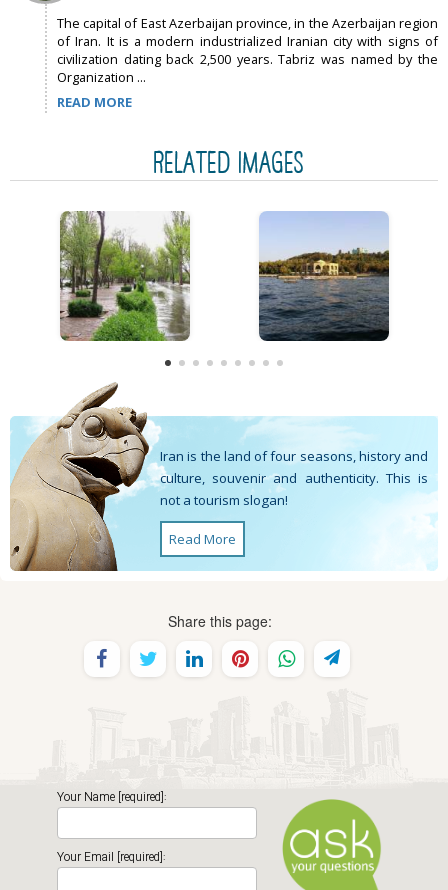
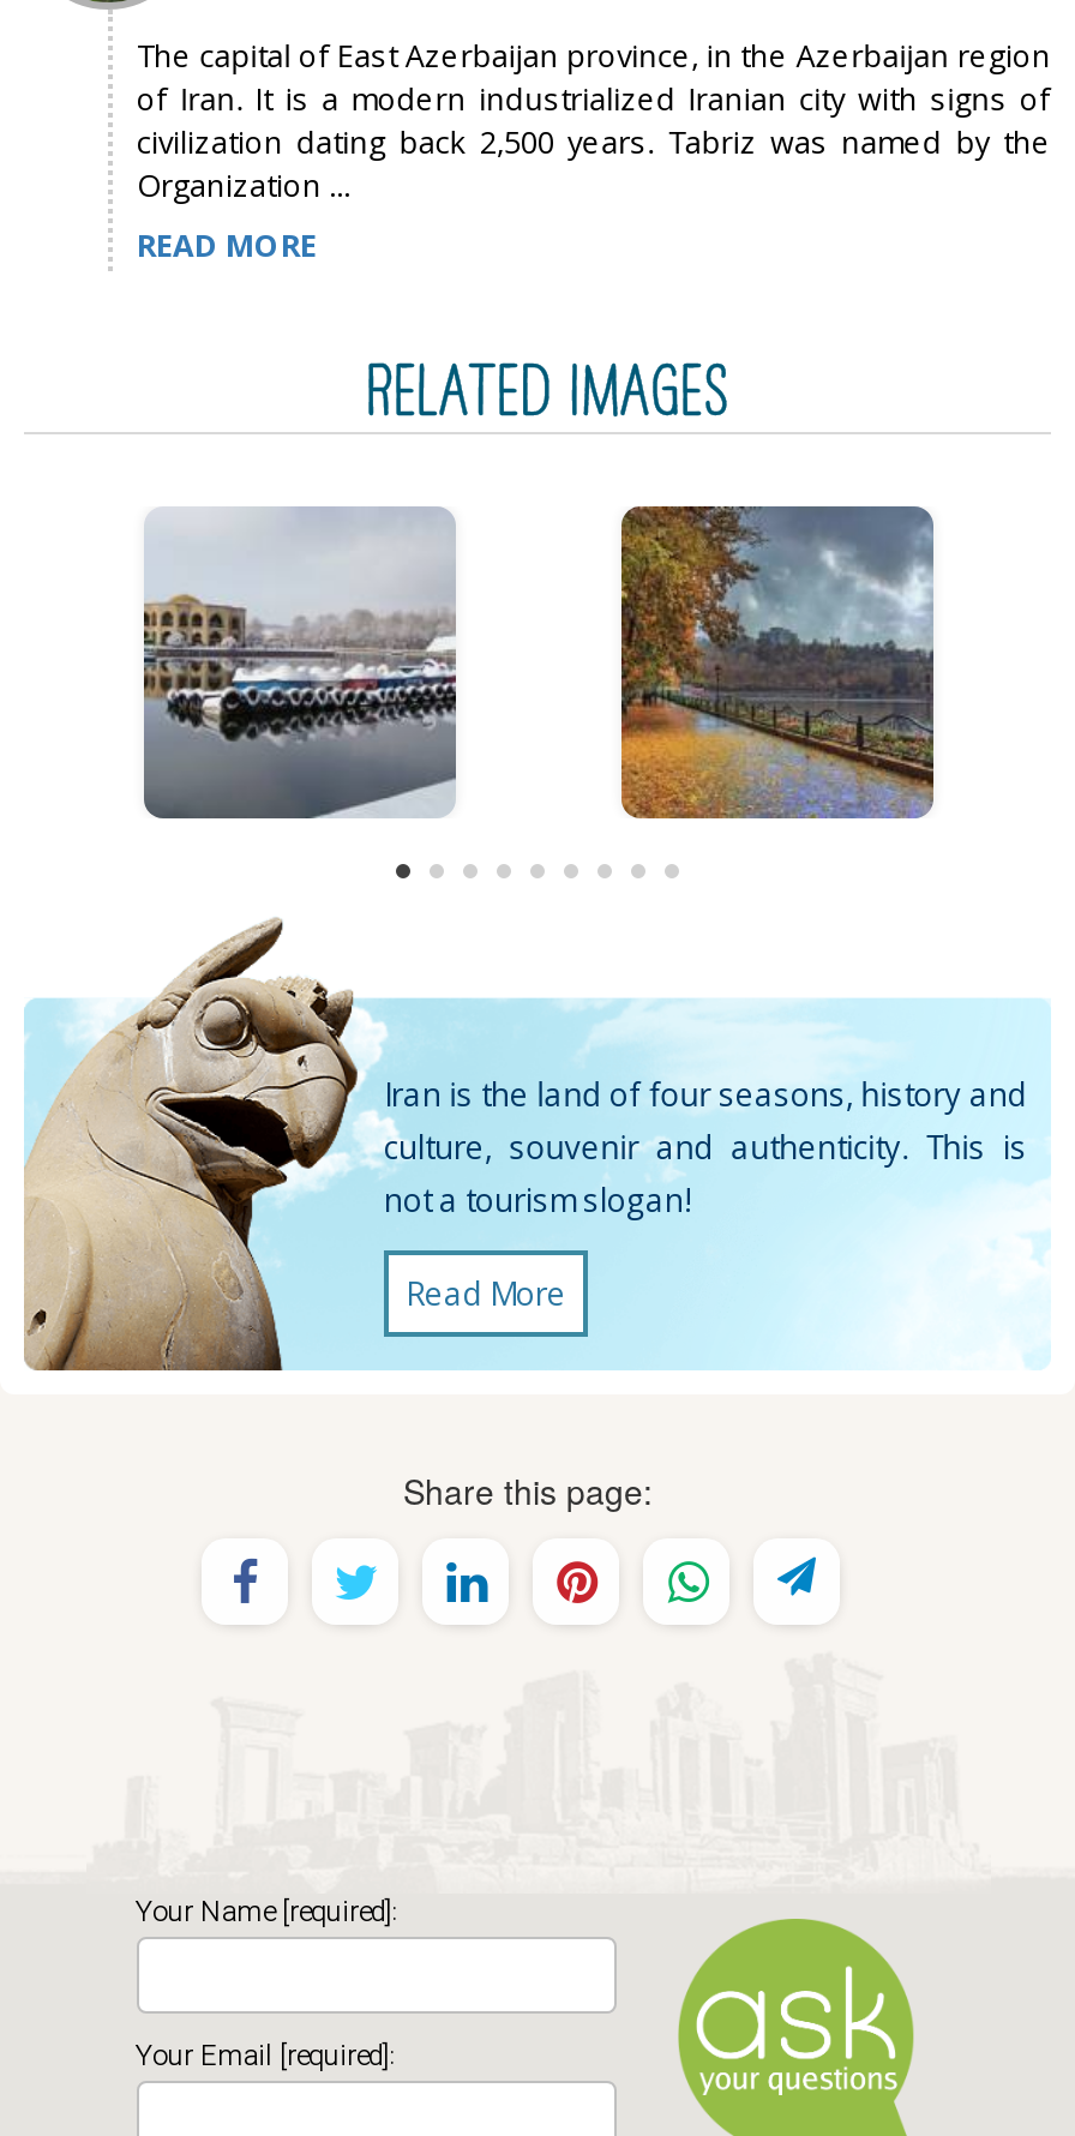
[59,210,190,342] [image] -> [142,506,458,821] [image]
[258,211,390,342] [image] -> [619,504,936,821] [image]

